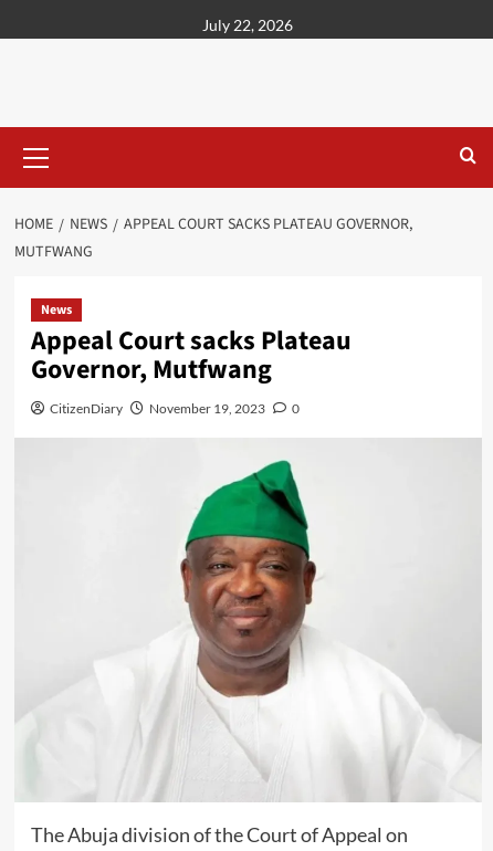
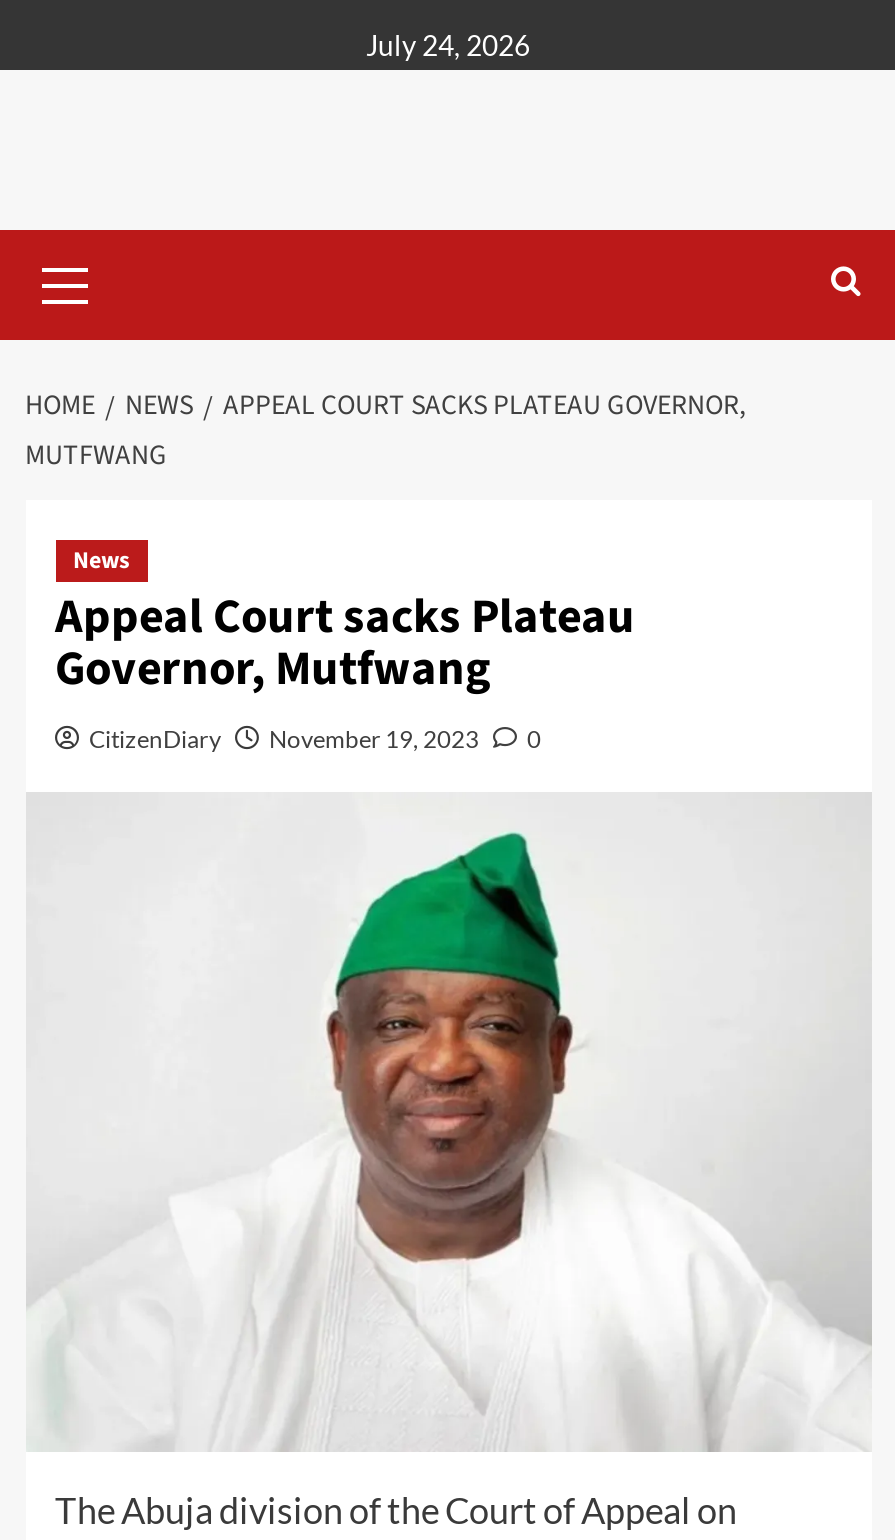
[202,15,293,34] July 22, 2026 -> [366,28,530,62] July 24, 2026

